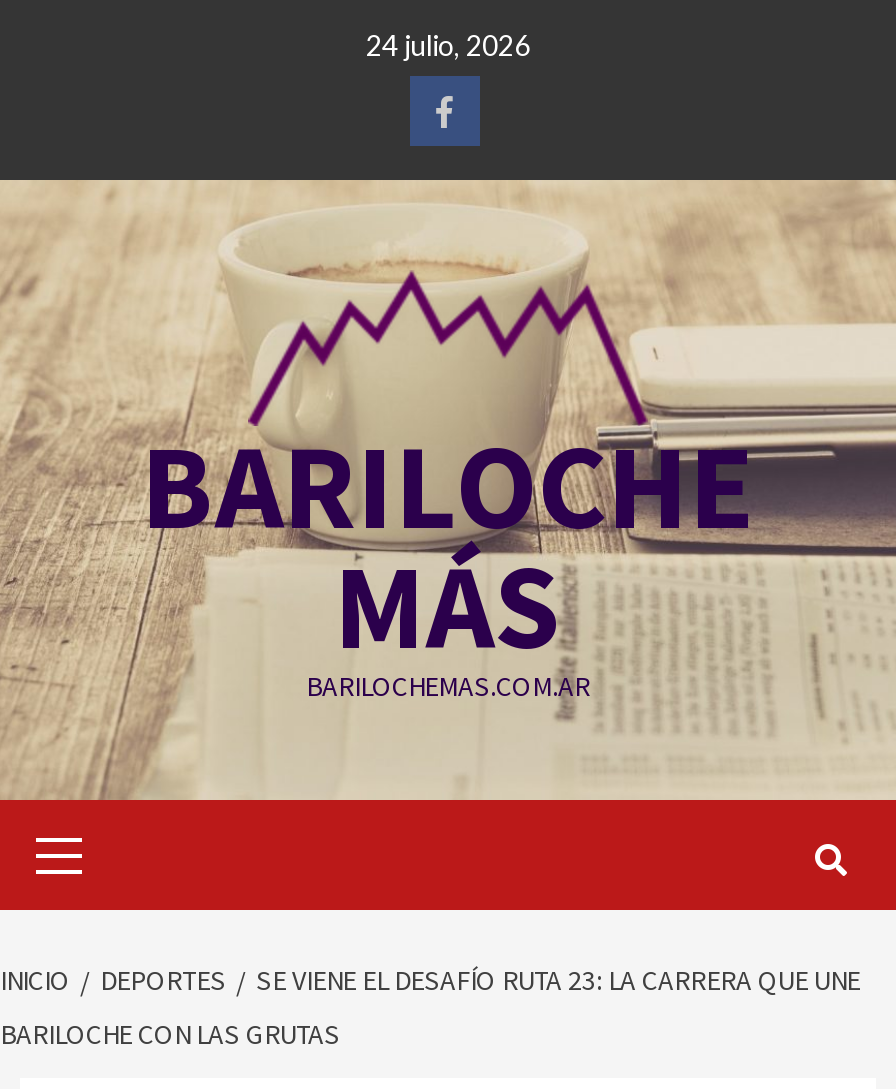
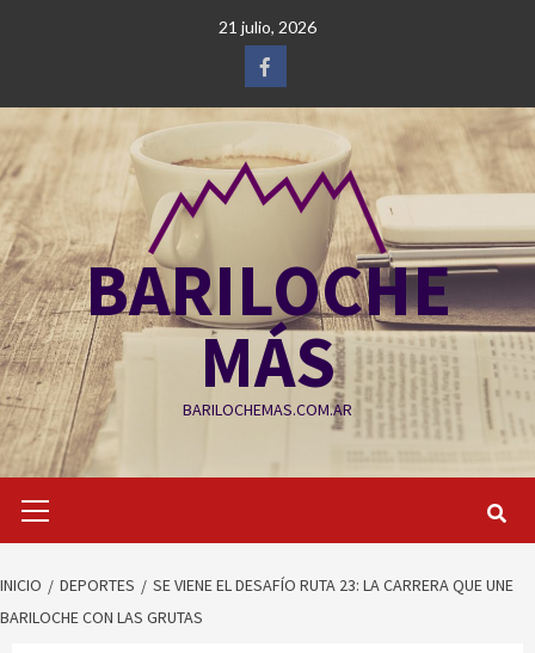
[366,28,530,62] 24 julio, 2026 -> [219,17,316,37] 21 julio, 2026

